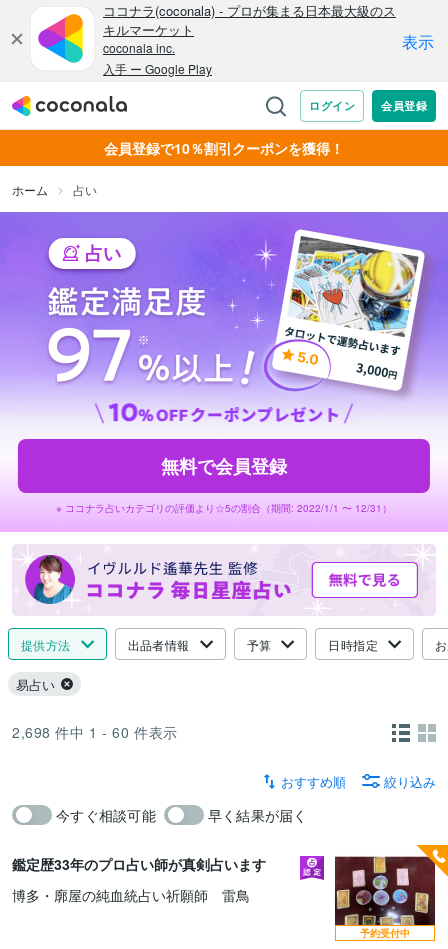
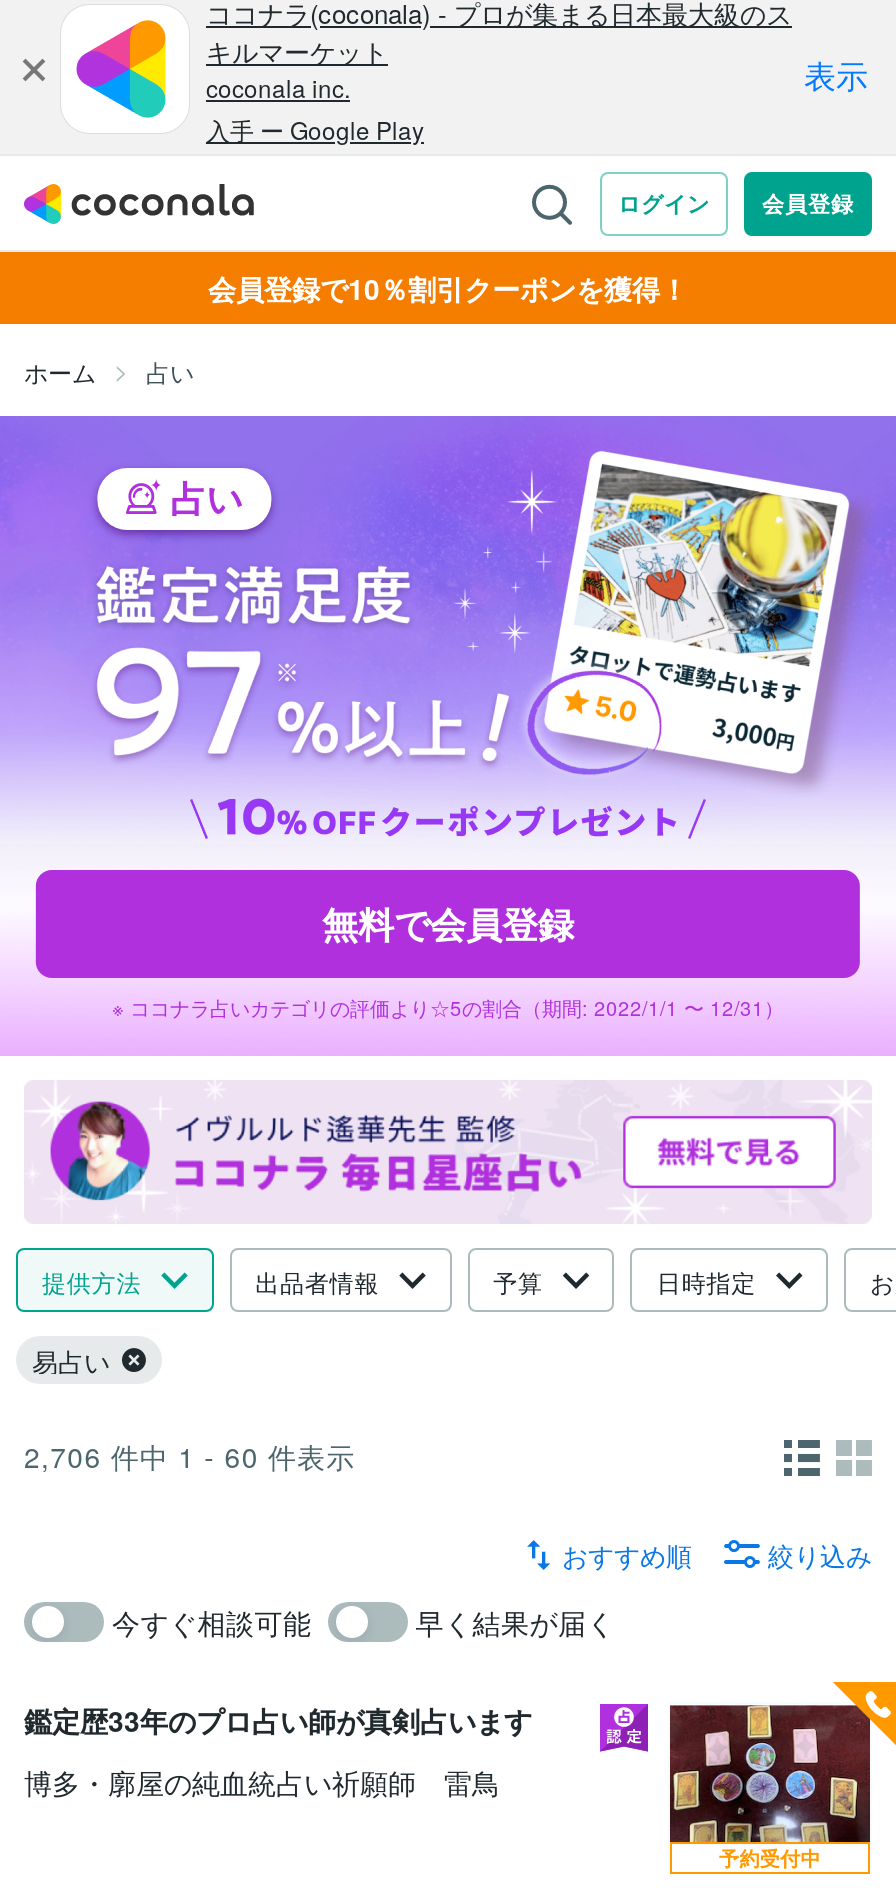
[12,722,178,742] 2,698 件中 1 - 60 件表示 -> [24,1437,355,1477] 2,706 件中 1 - 60 件表示

